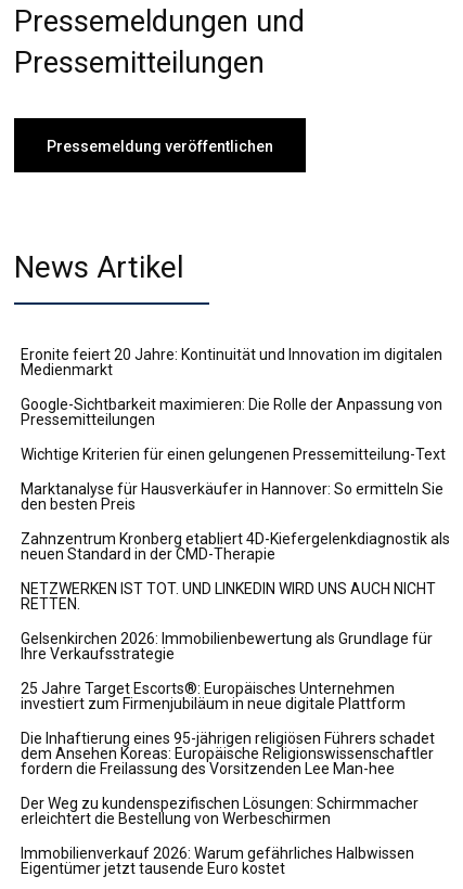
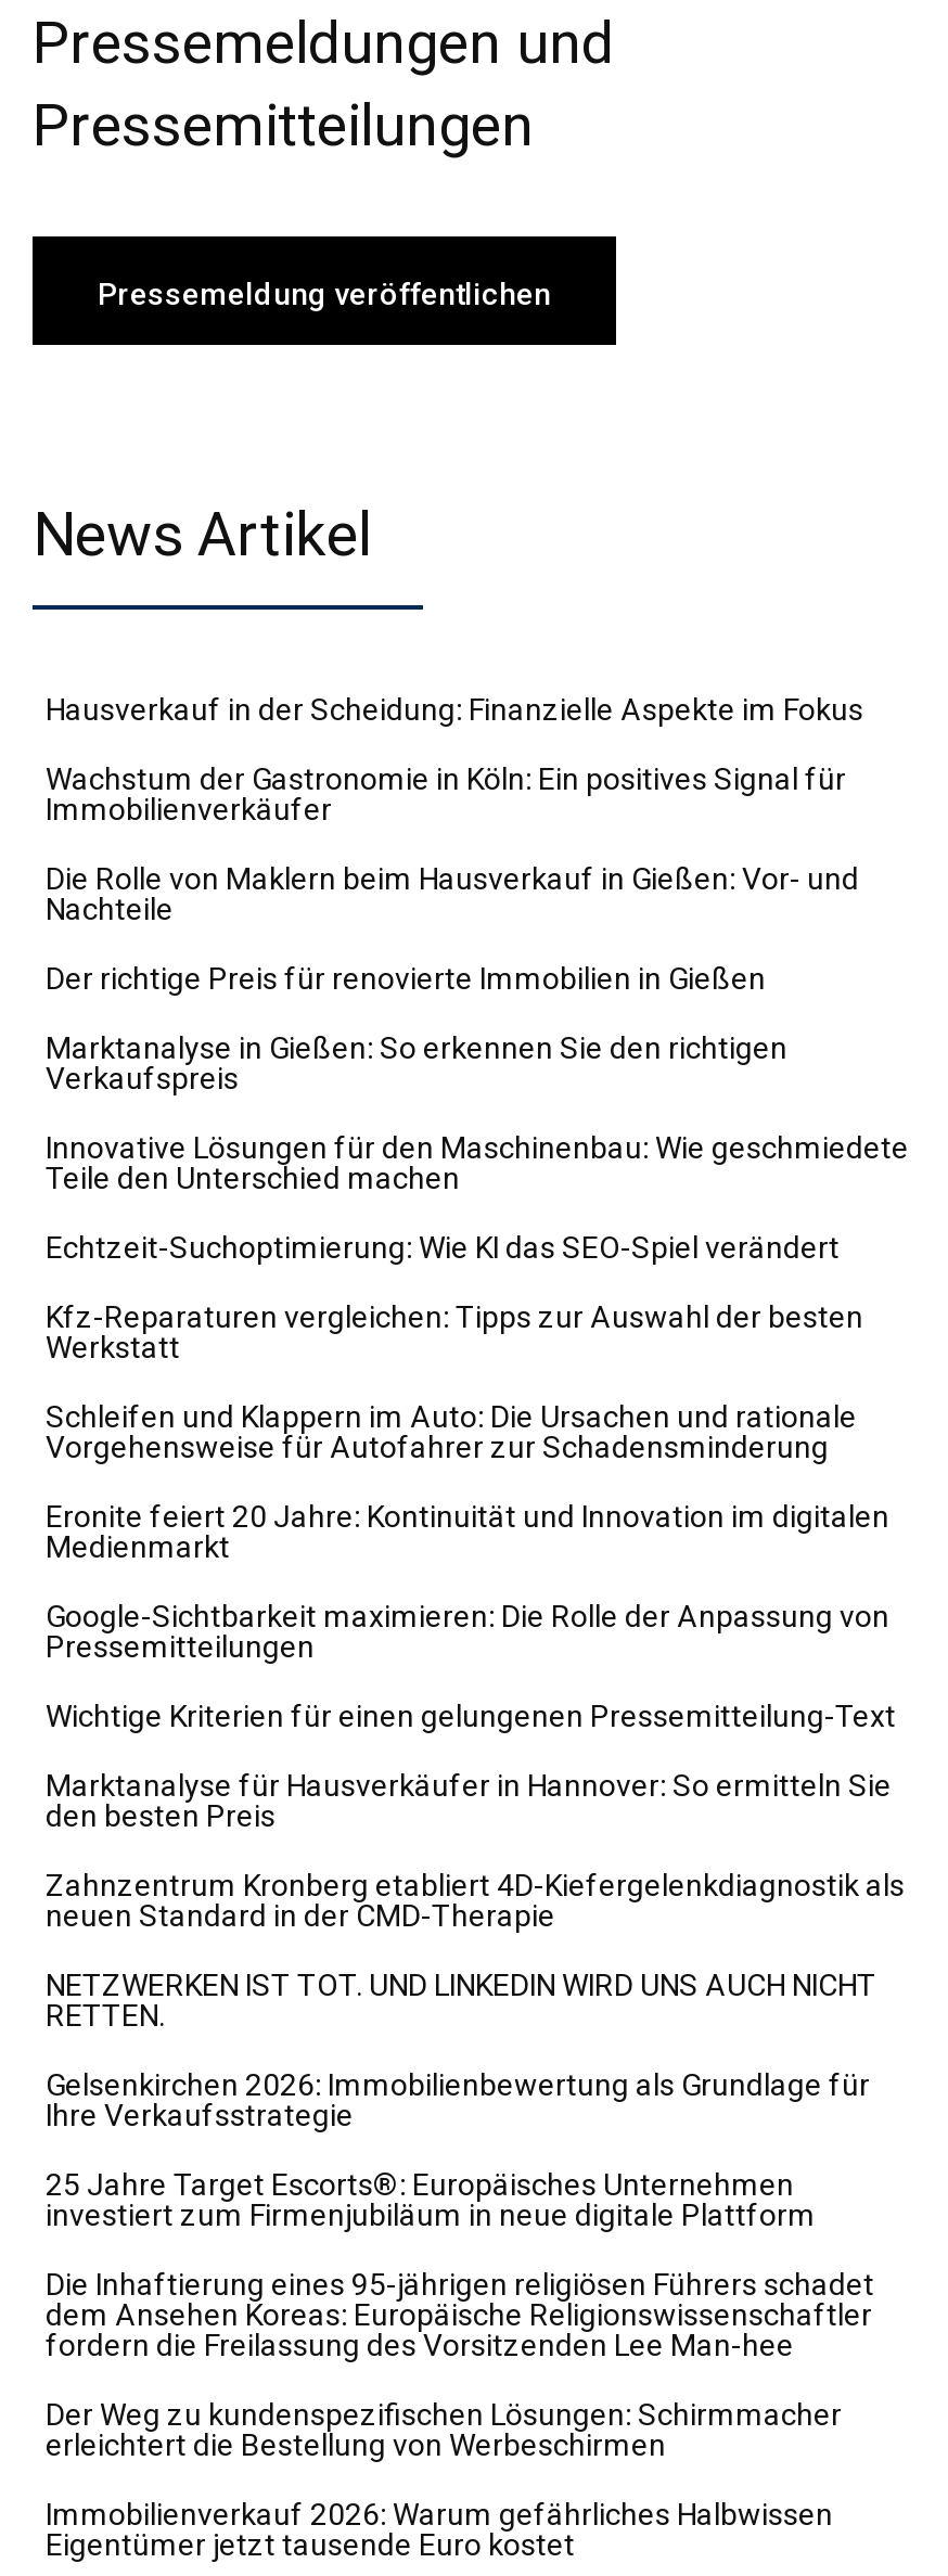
none -> [46,692,909,1465] Hausverkauf in der Scheidung: Finanzielle Aspekte im Fokus | Wachstum der Gastronomie in Köln: Ein positives Signal für | Immobilienverkäufer | Die Rolle von Maklern beim Hausverkauf in Gießen: Vor- und | Nachteile | Der richtige Preis für renovierte Immobilien in Gießen | Marktanalyse in Gießen: So erkennen Sie den richtigen | Verkaufspreis | Innovative Lösungen für den Maschinenbau: Wie geschmiedete | Teile den Unterschied machen | Echtzeit-Suchoptimierung: Wie KI das SEO-Spiel verändert | Kfz-Reparaturen vergleichen: Tipps zur Auswahl der besten | Werkstatt | Schleifen und Klappern im Auto: Die Ursachen und rationale | Vorgehensweise für Autofahrer zur Schadensminderung

